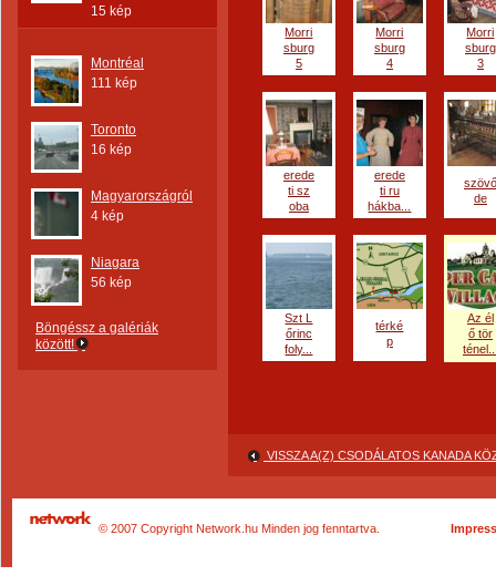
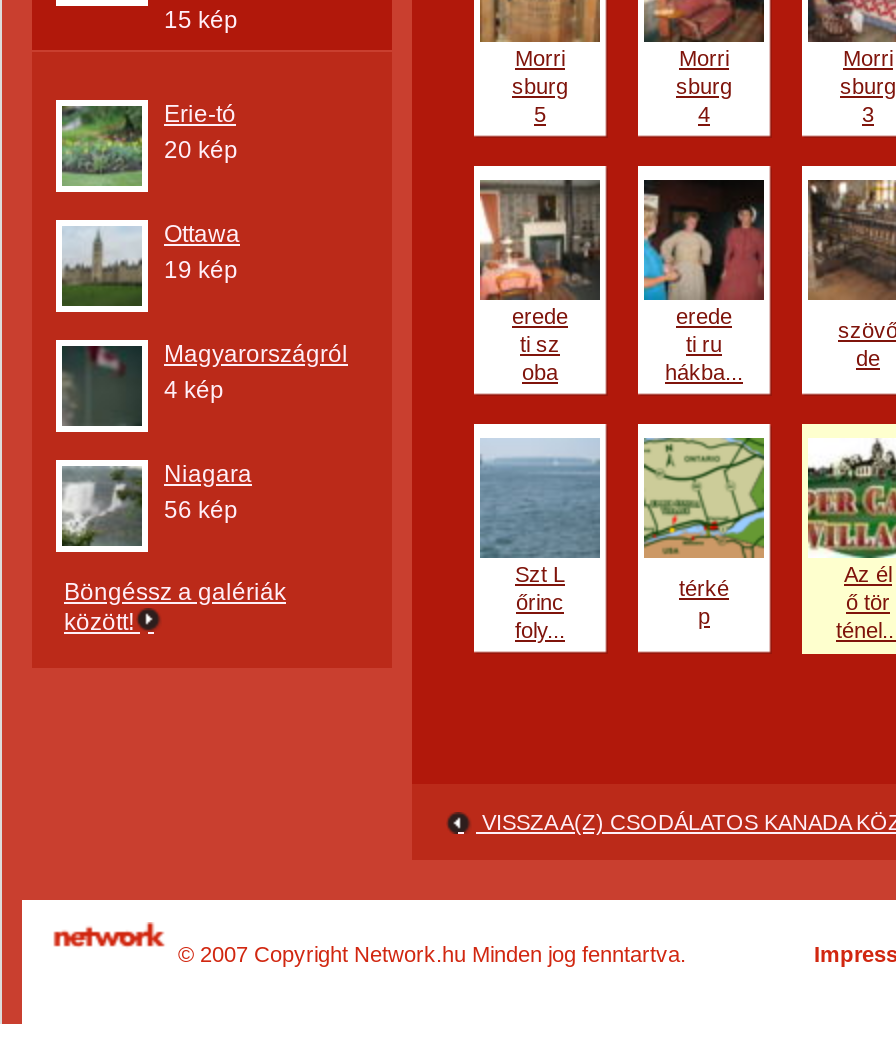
[33,55,144,104] [image] | Montréal | 111 kép -> [60,100,238,186] [image] | Erie-tó | 20 kép
[34,122,136,169] [image] | Toronto | 16 kép -> [62,220,240,304] [image] | Ottawa | 19 kép

